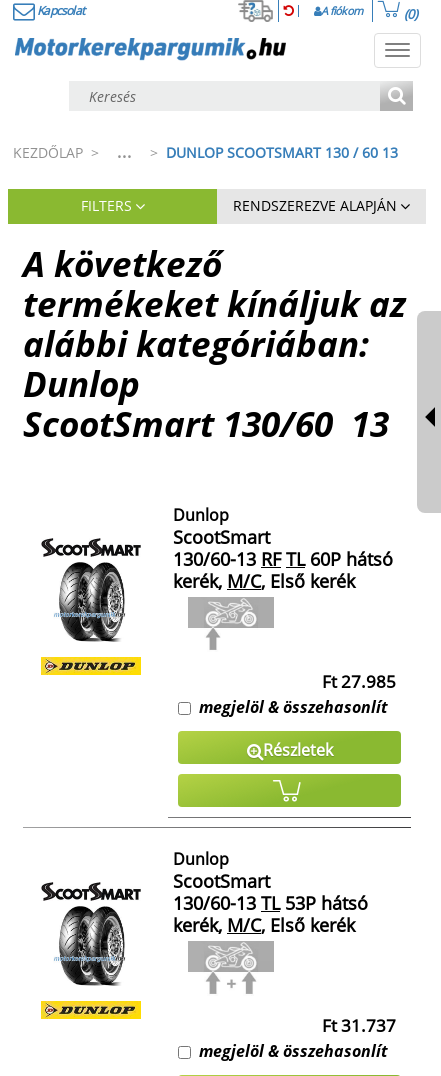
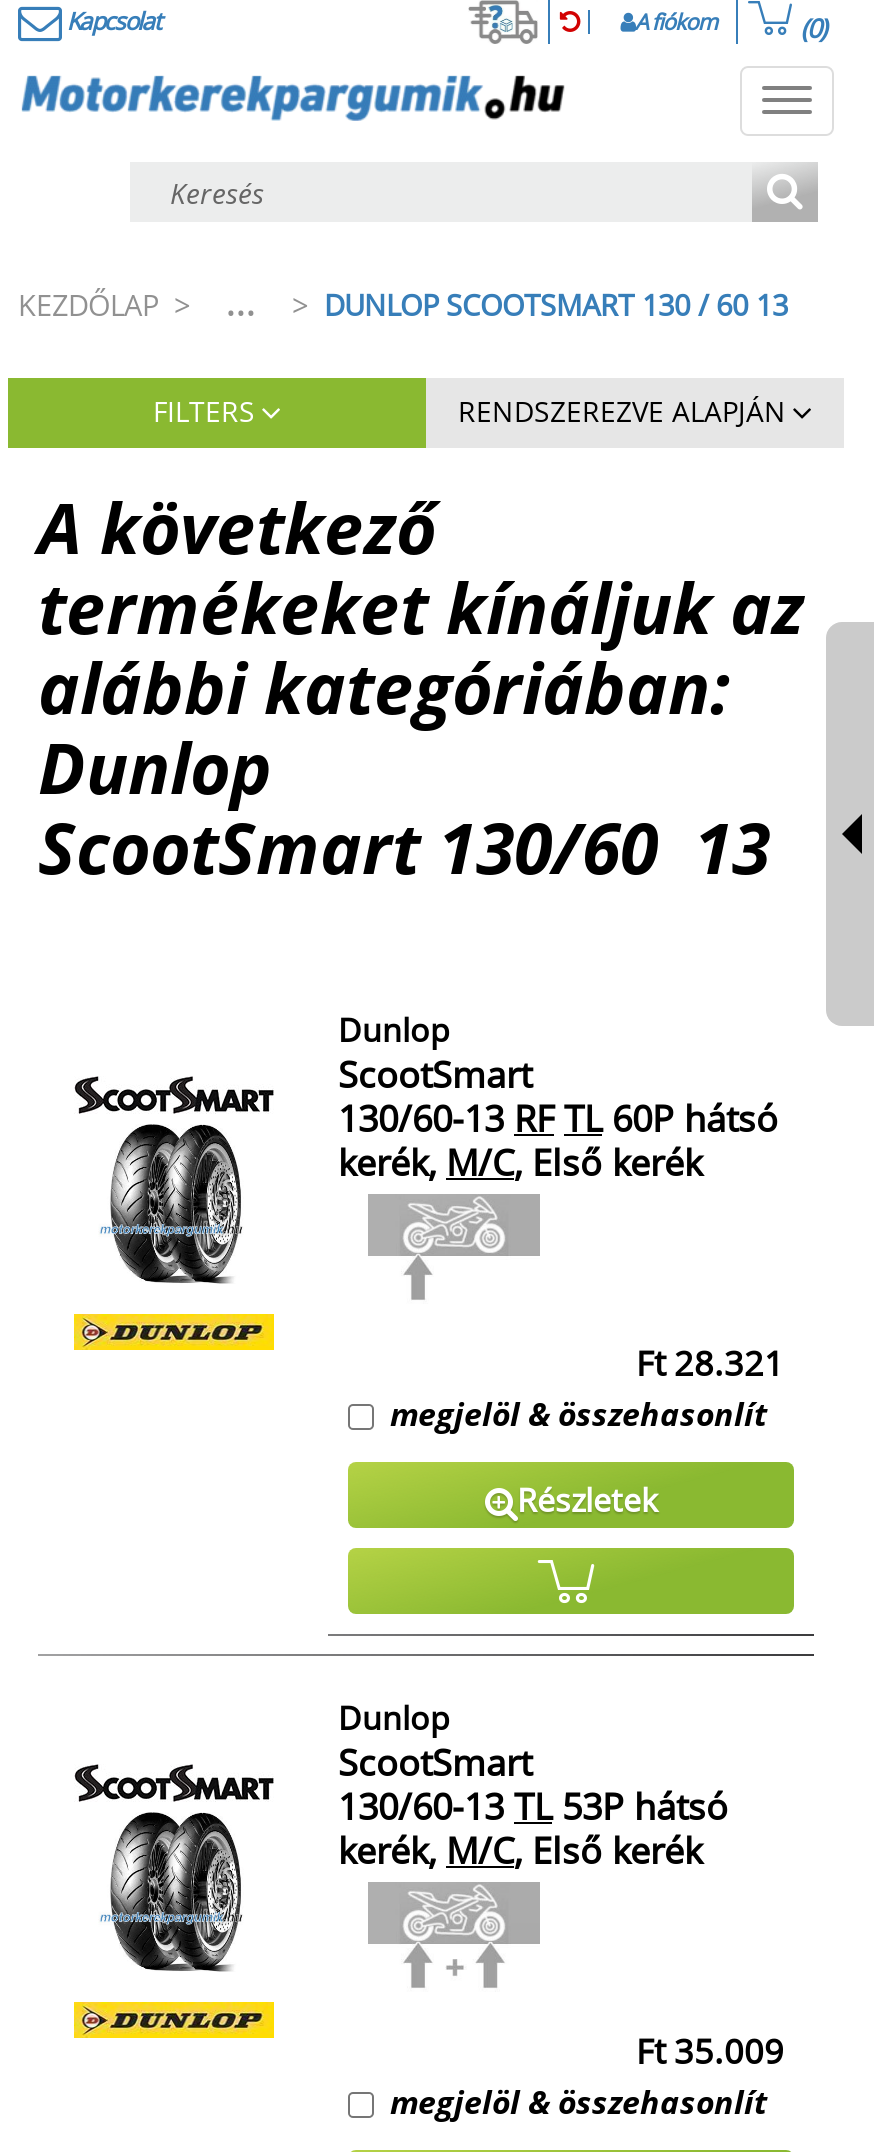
[322,670,396,693] Ft 27.985 -> [636,1340,784,1386] Ft 28.321
[322,1014,396,1037] Ft 31.737 -> [636,2028,784,2074] Ft 35.009

